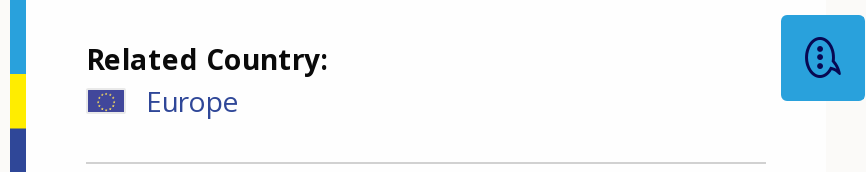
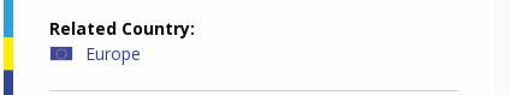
[778,12,860,104] [image] -> none

